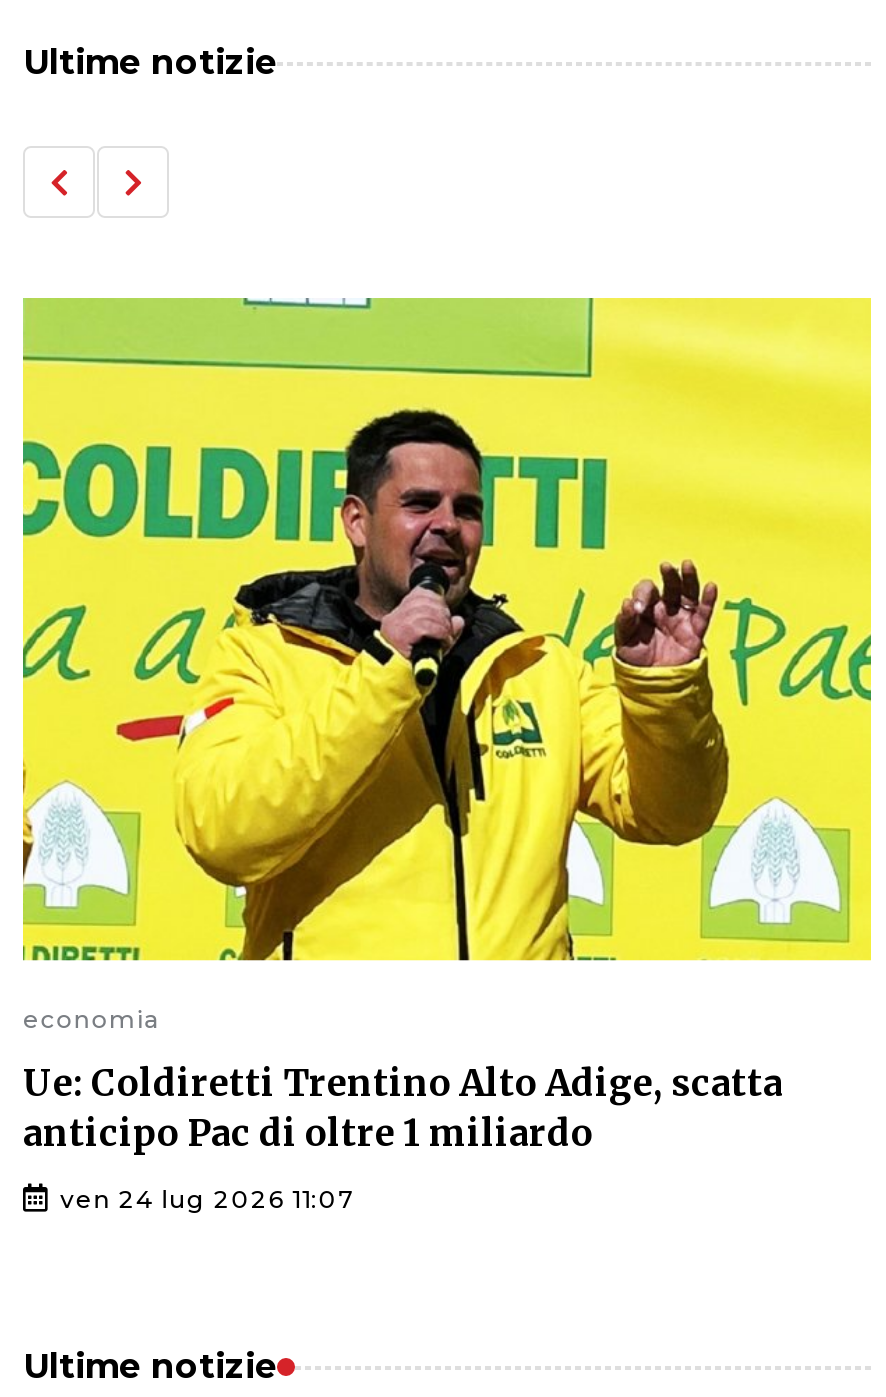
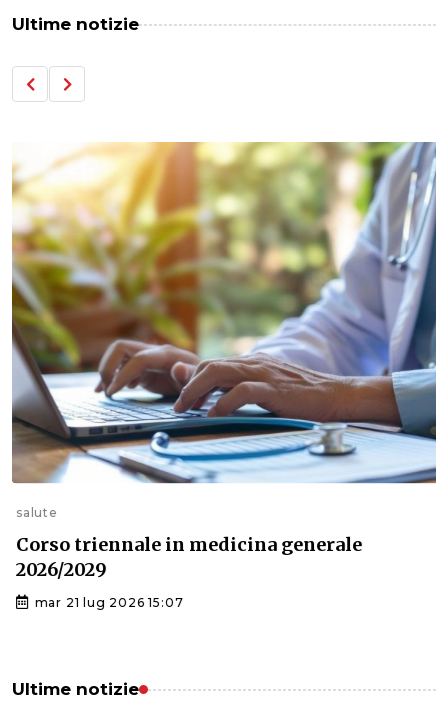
[21,296,873,1035] [image] | economia -> [11,141,437,520] [image] | salute
[23,1061,783,1157] Ue: Coldiretti Trentino Alto Adige, scatta | anticipo Pac di oltre 1 miliardo -> [12,533,358,581] Corso triennale in medicina generale | 2026/2029
[53,1185,356,1215] ven 24 lug 2026 11:07 -> [27,595,179,610] mar 21 lug 2026 15:07

